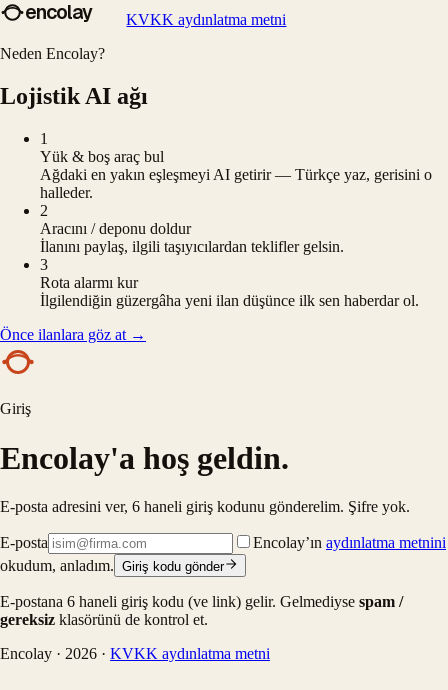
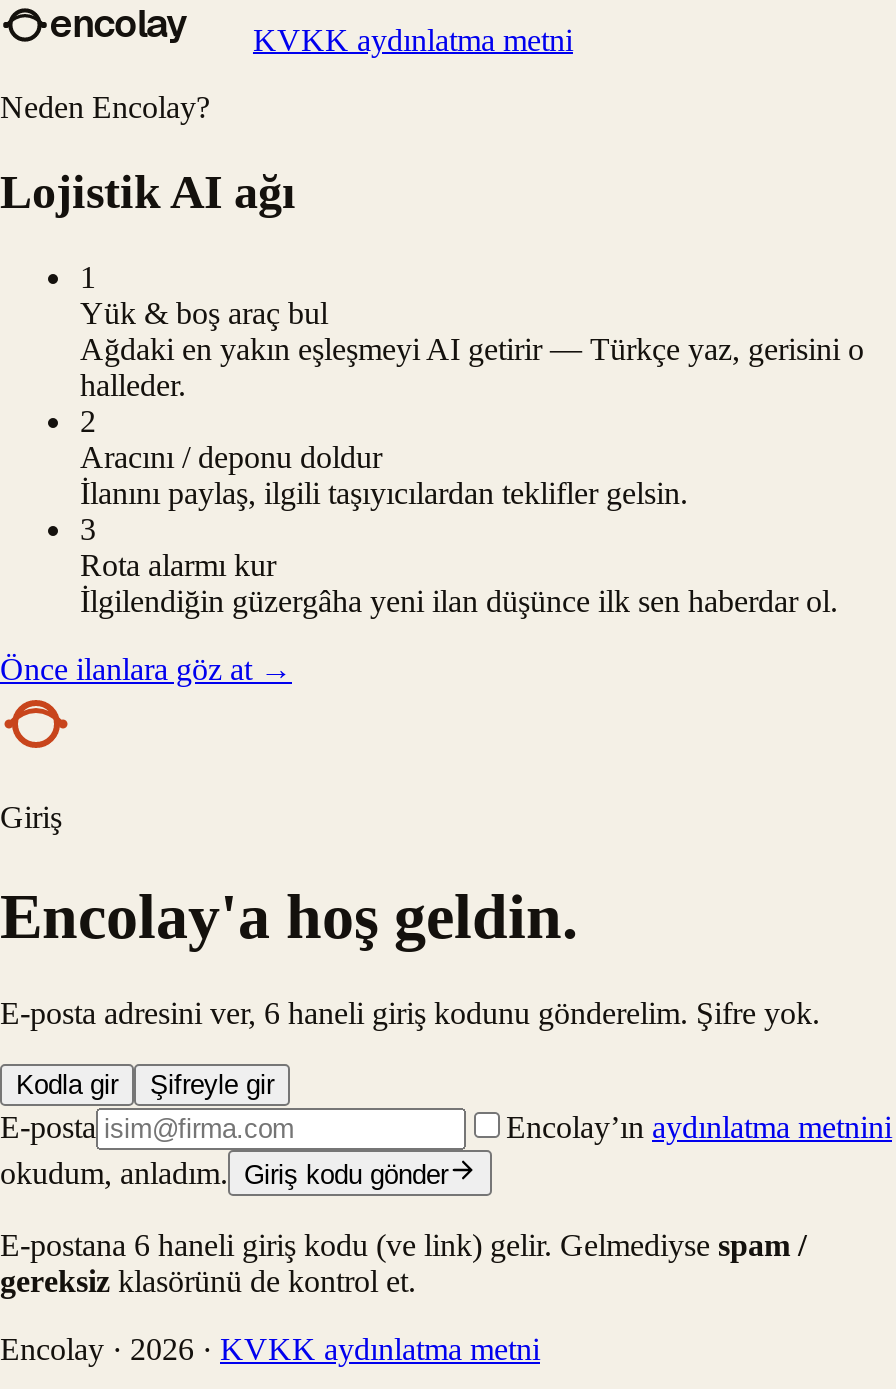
none -> [16,1070,274,1100] Kodla gir | Şifreyle gir

